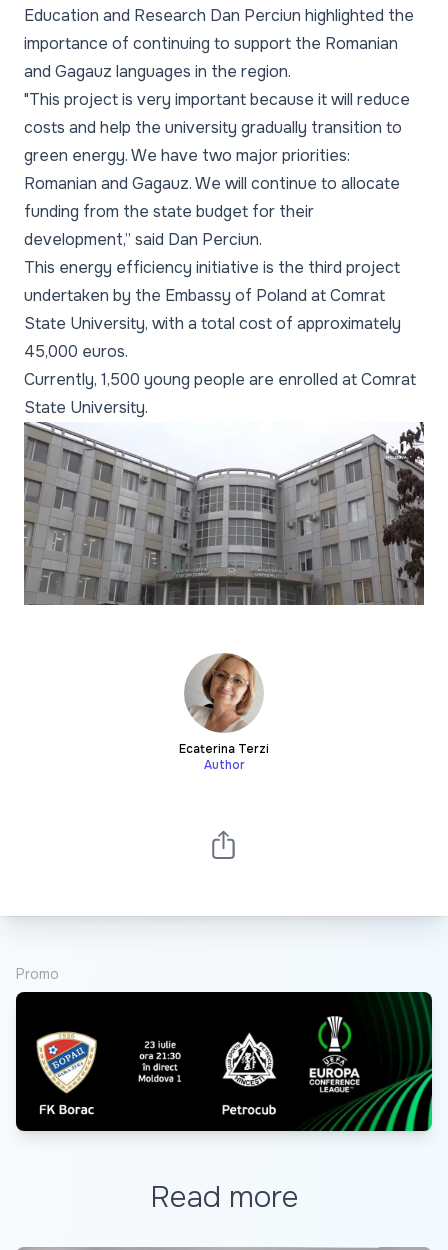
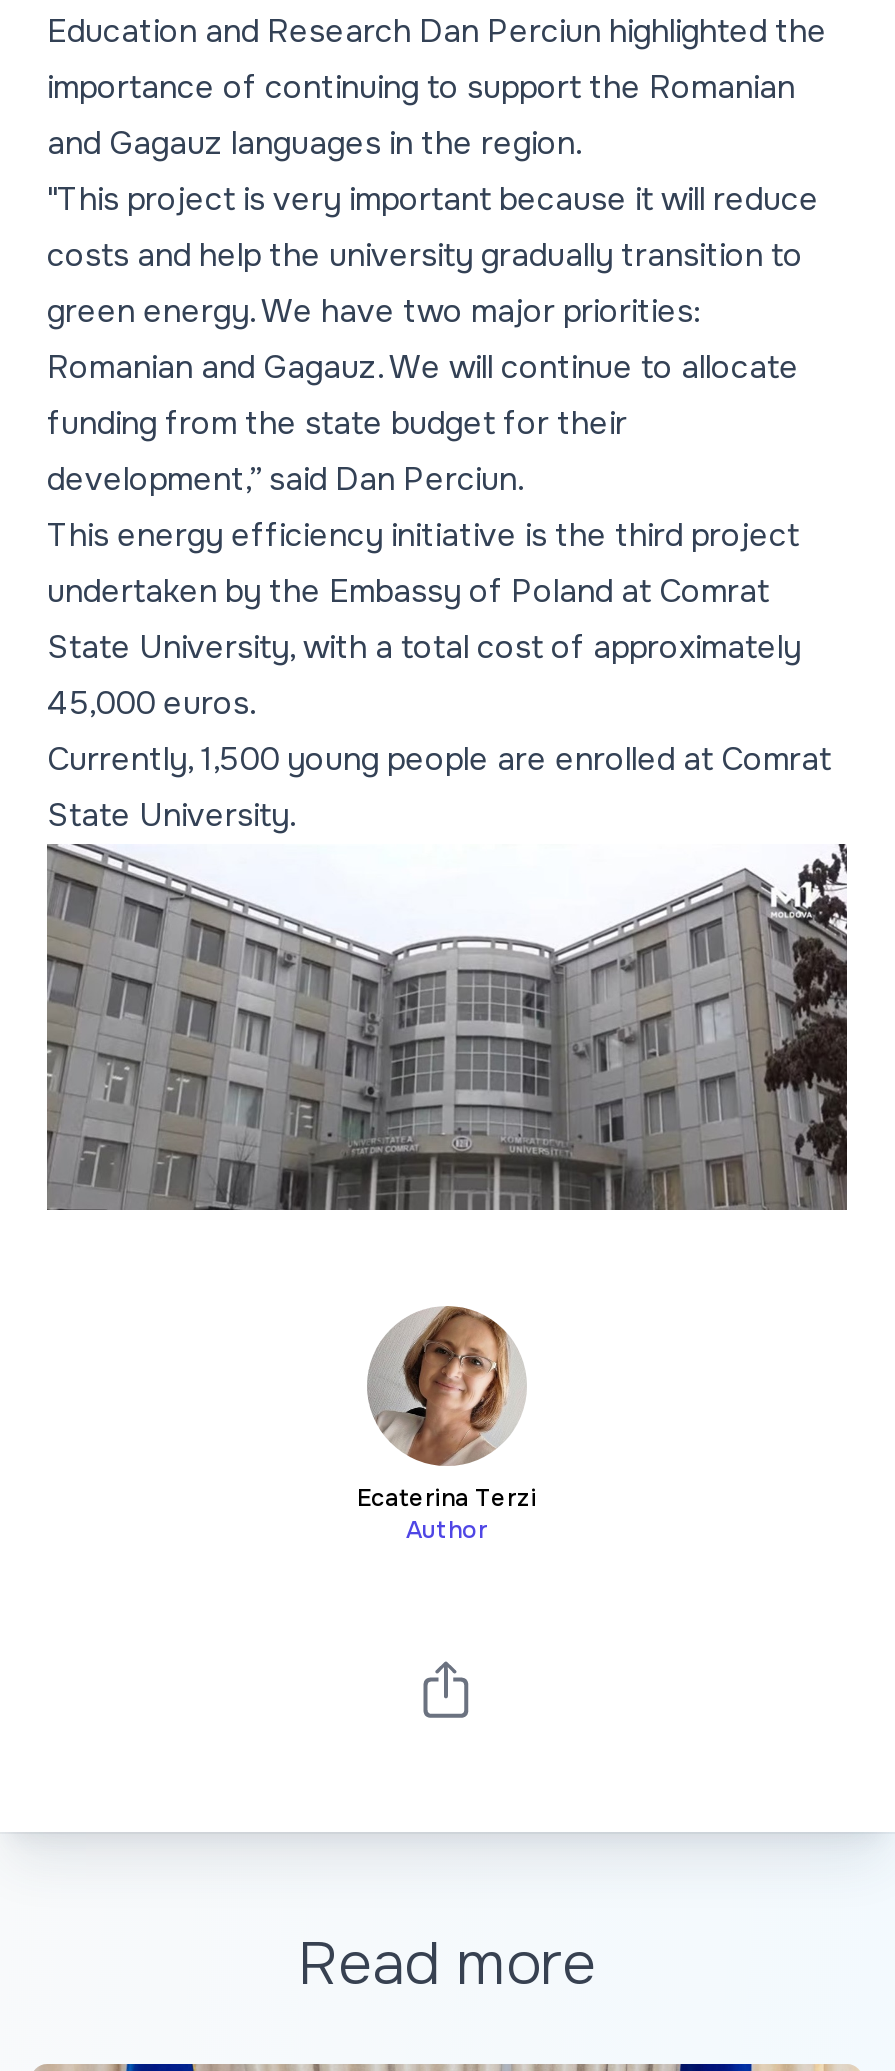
[16,965,59,983] Promo -> none
[15,991,433,1132] [image] -> none

